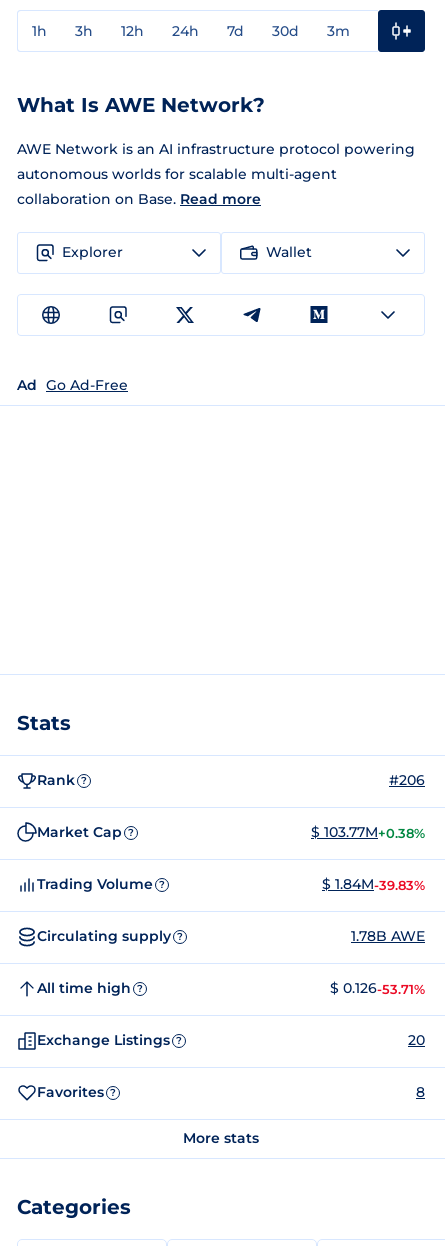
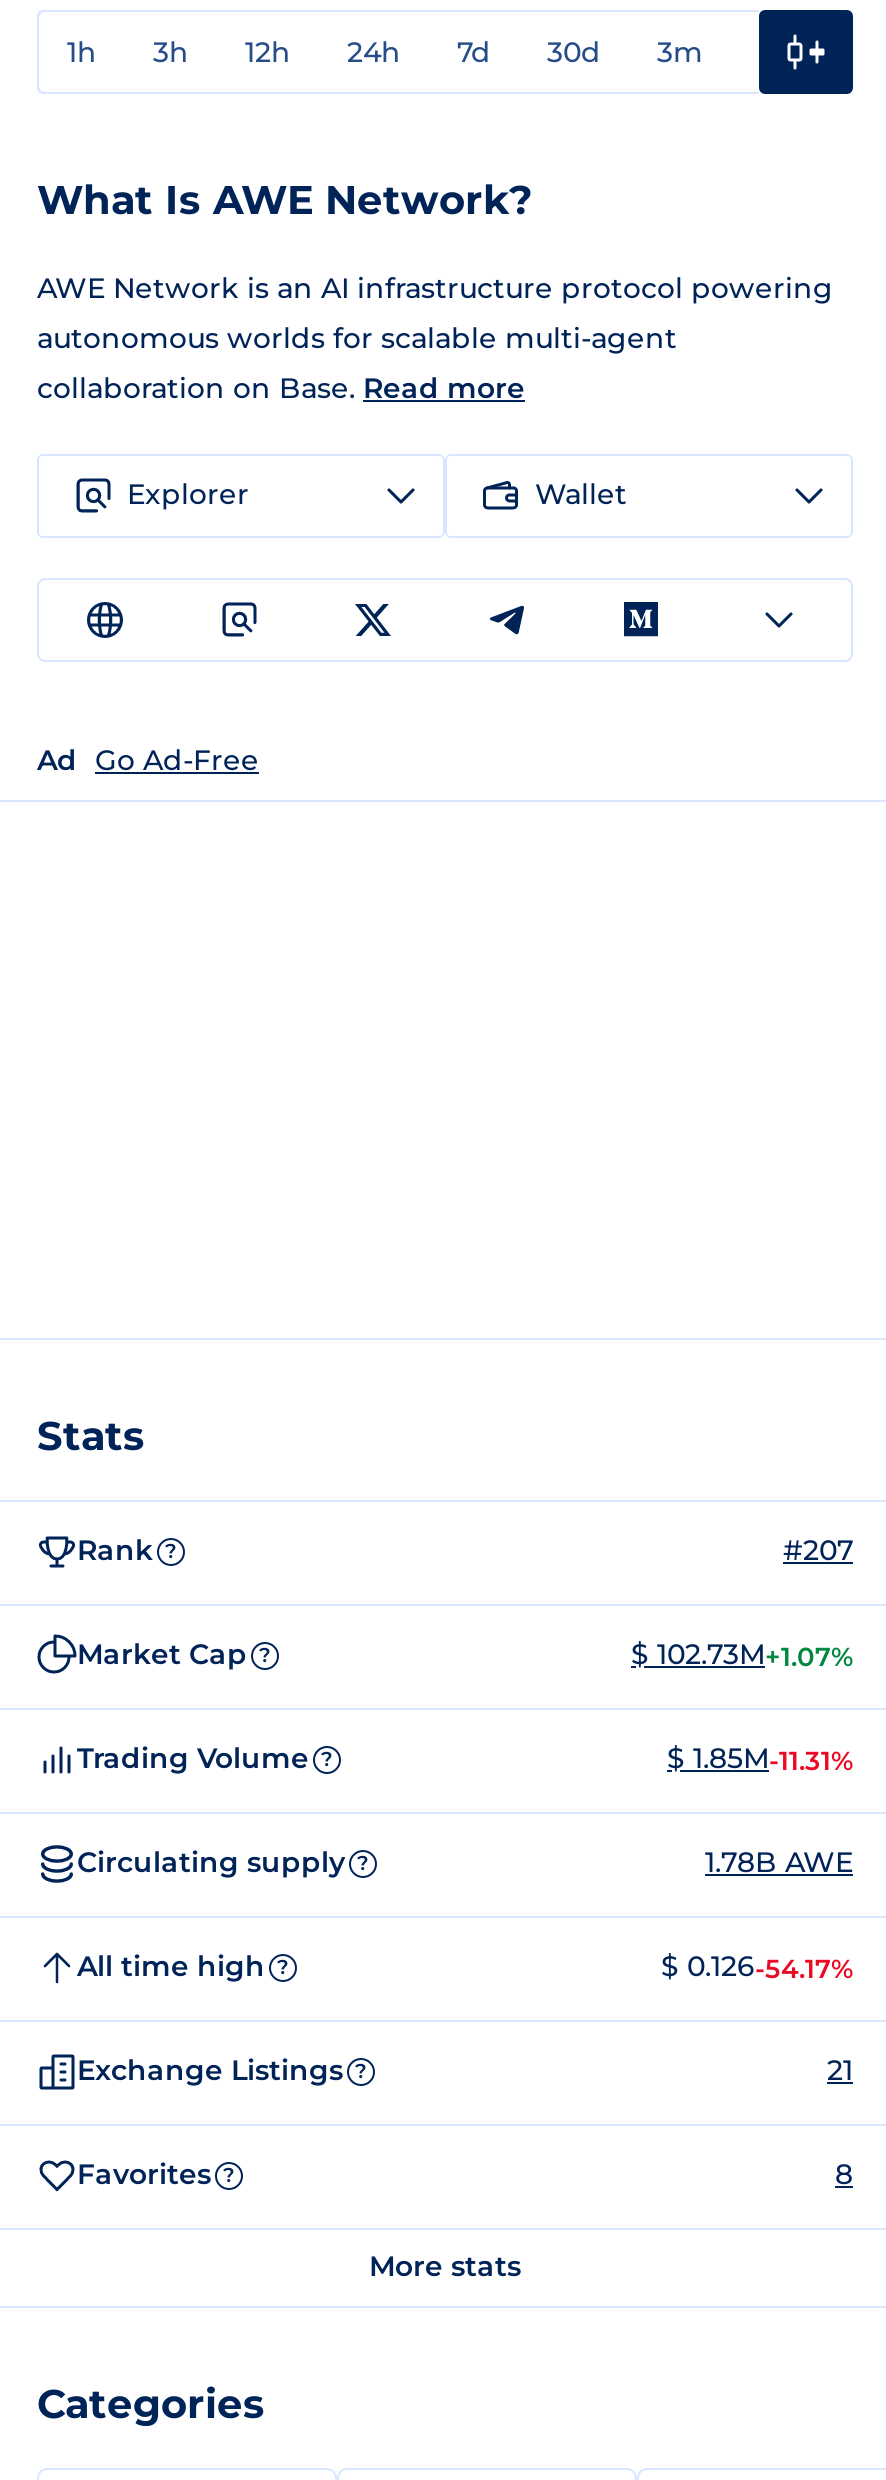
[389,771,425,789] #206 -> [783,1532,853,1568] #207
[311,823,425,841] $ 103.77M+0.38% -> [631,1636,853,1672] $ 102.73M+1.07%
[322,875,425,893] $ 1.84M-39.83% -> [667,1740,853,1776] $ 1.85M-11.31%
[330,979,425,997] $ 0.126-53.71% -> [661,1948,853,1984] $ 0.126-54.17%
[408,1031,425,1049] 20 -> [827,2052,853,2088] 21

